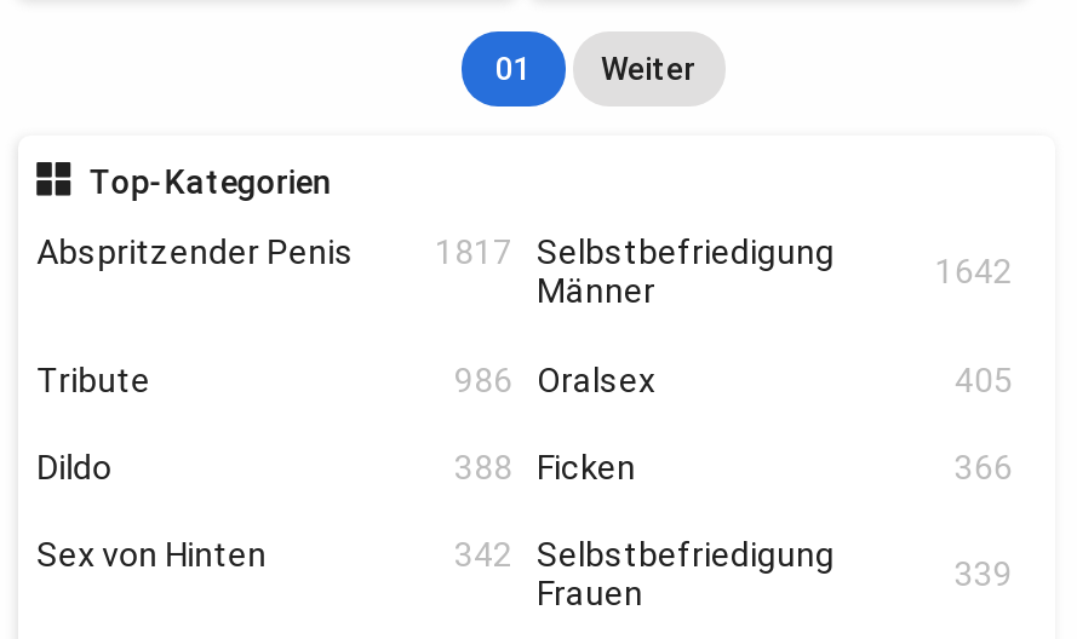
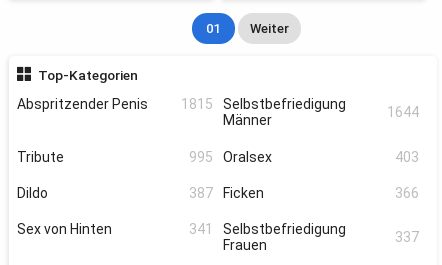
[435,233,835,272] 1817 Selbstbefriedigung -> [181,96,346,112] 1815 Selbstbefriedigung
[935,253,1013,291] 1642 -> [387,104,419,120] 1644
[454,360,655,398] 986 Oralsex -> [189,149,272,165] 995 Oralsex
[954,360,1013,398] 405 -> [395,149,419,165] 403
[454,447,636,486] 388 Ficken -> [189,185,264,201] 387 Ficken
[454,535,835,574] 342 Selbstbefriedigung -> [189,221,346,237] 341 Selbstbefriedigung
[954,554,1013,593] 339 -> [395,229,419,245] 337

